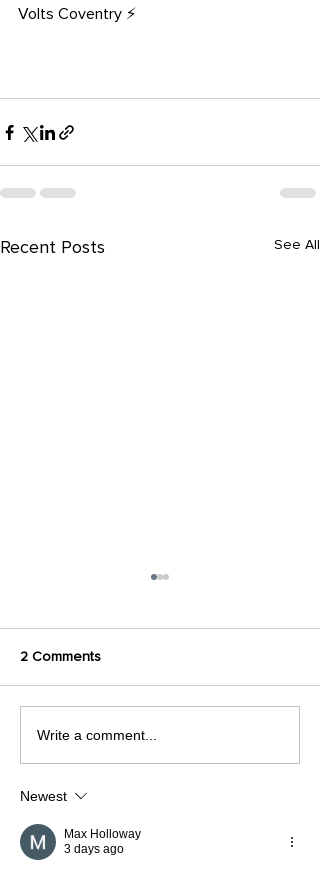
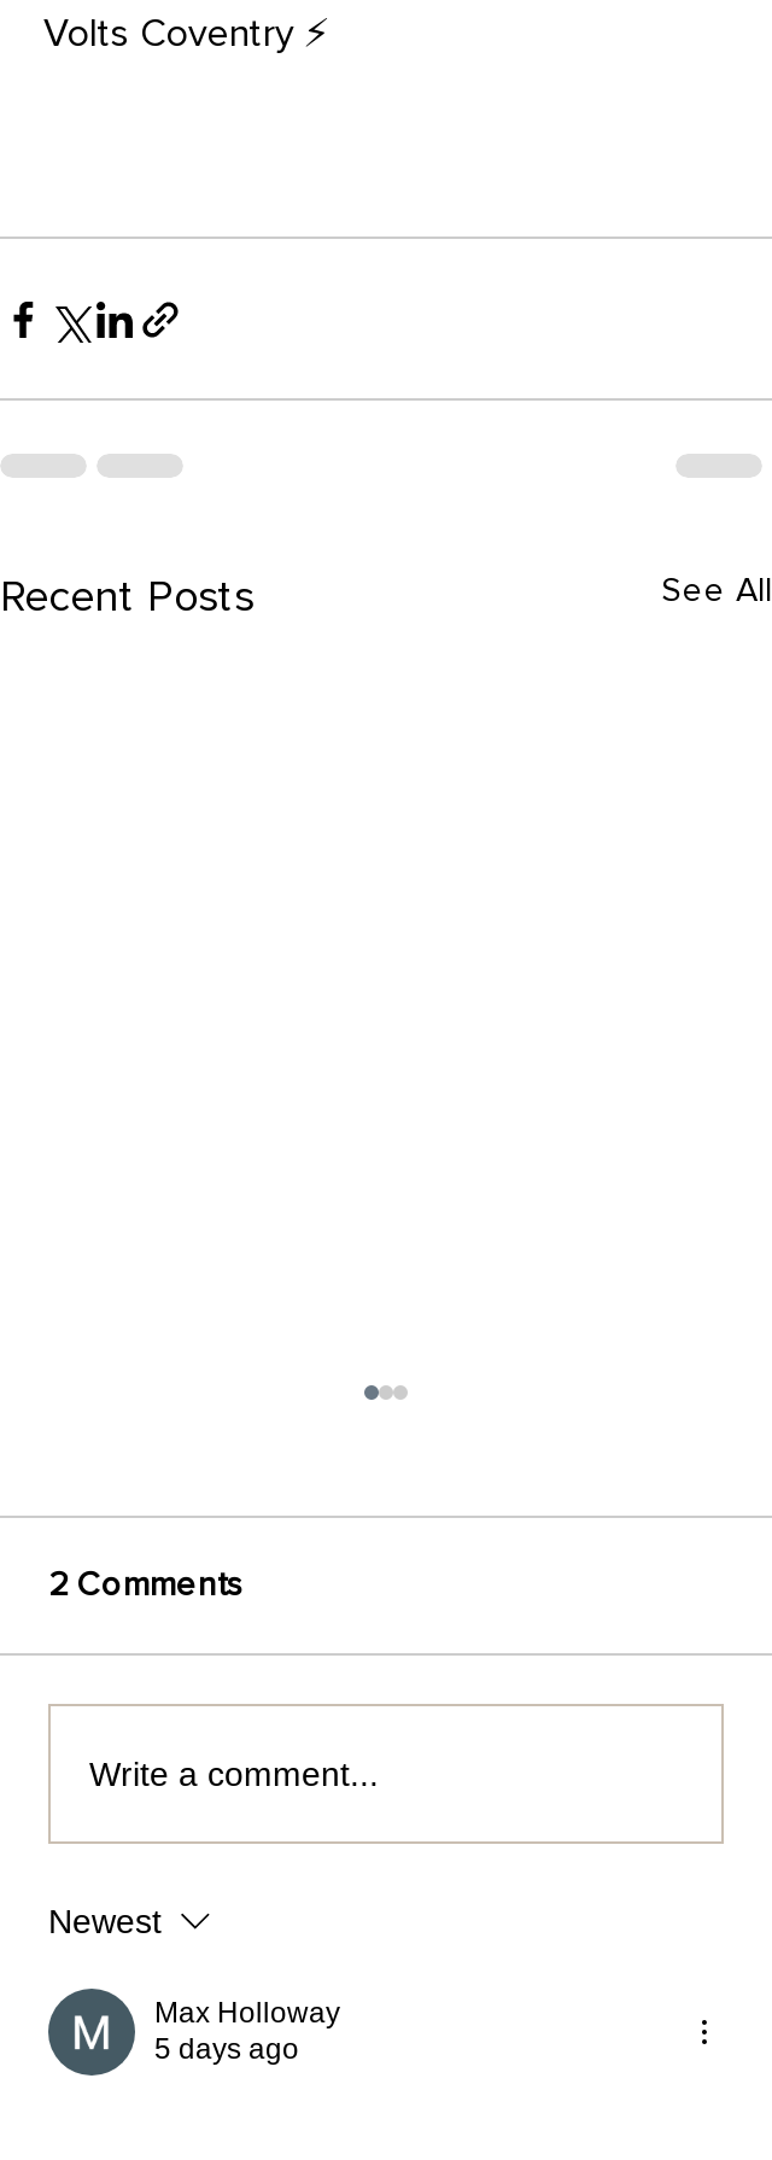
[64,842,124,856] 3 days ago -> [154,2033,299,2066] 5 days ago

